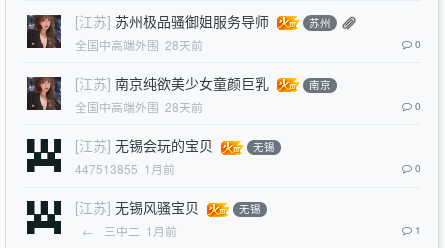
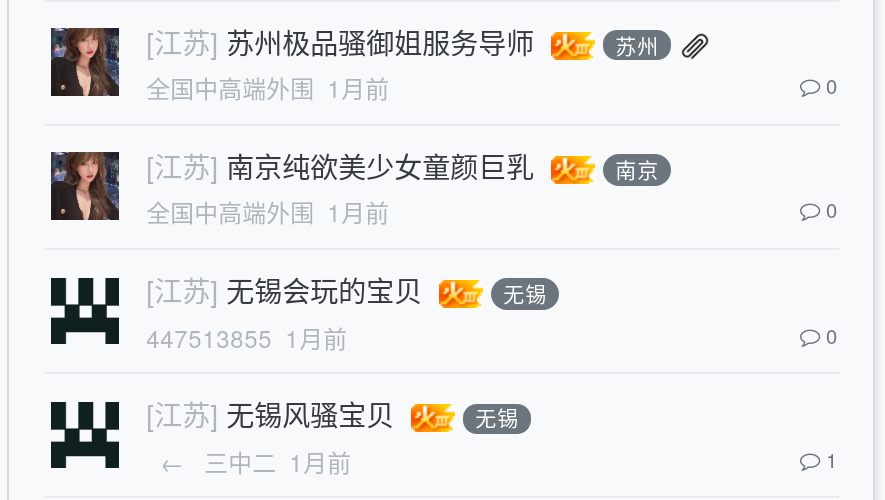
[75,35,203,52] 全国中高端外围 28天前 -> [146,71,389,105] 全国中高端外围 1月前
[75,98,203,115] 全国中高端外围 28天前 -> [146,195,389,229] 全国中高端外围 1月前

